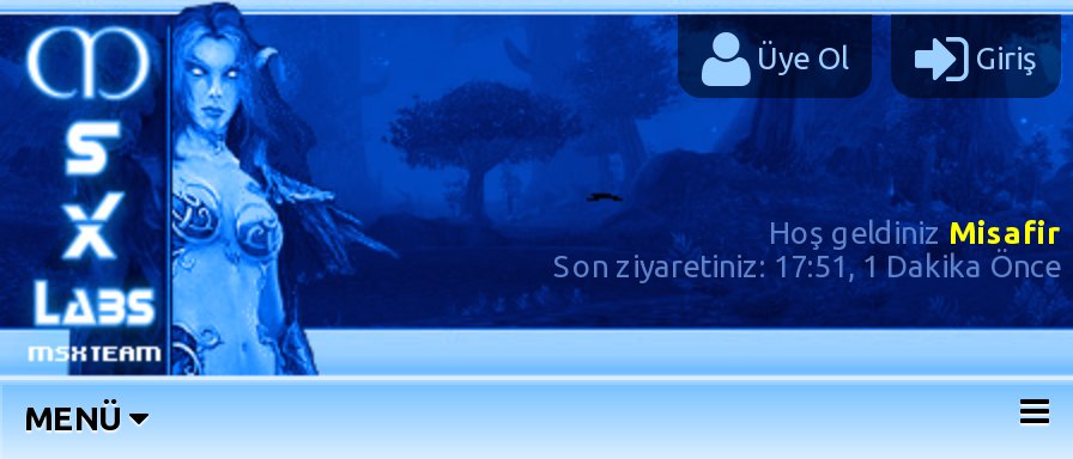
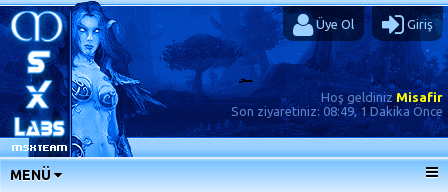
[553,249,1061,282] Son ziyaretiniz: 17:51, 1 Dakika Önce -> [231,104,443,118] Son ziyaretiniz: 08:49, 1 Dakika Önce

